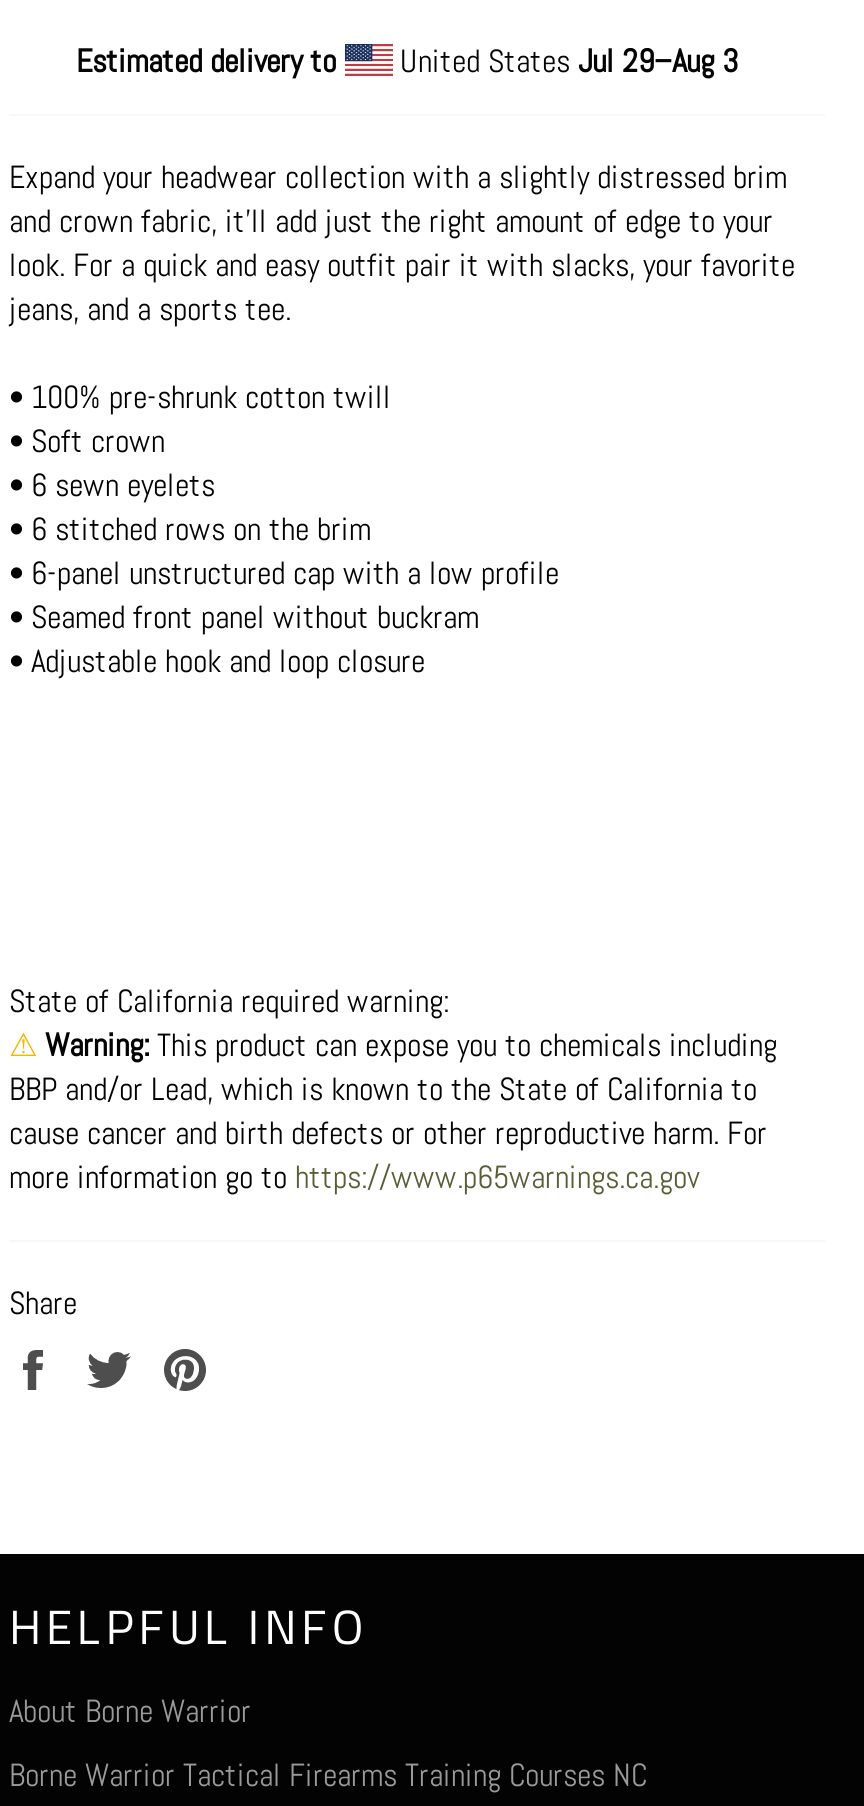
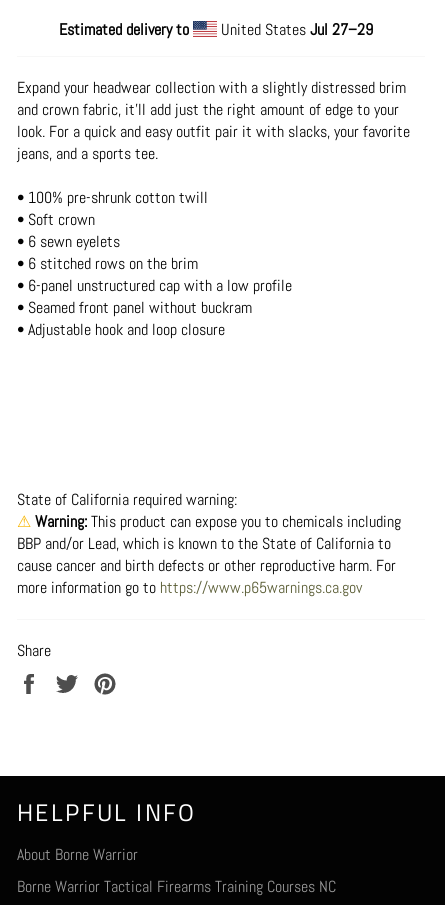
[392,39,738,81] United States Jul 29–Aug 3 -> [217,19,373,40] United States Jul 27–29

